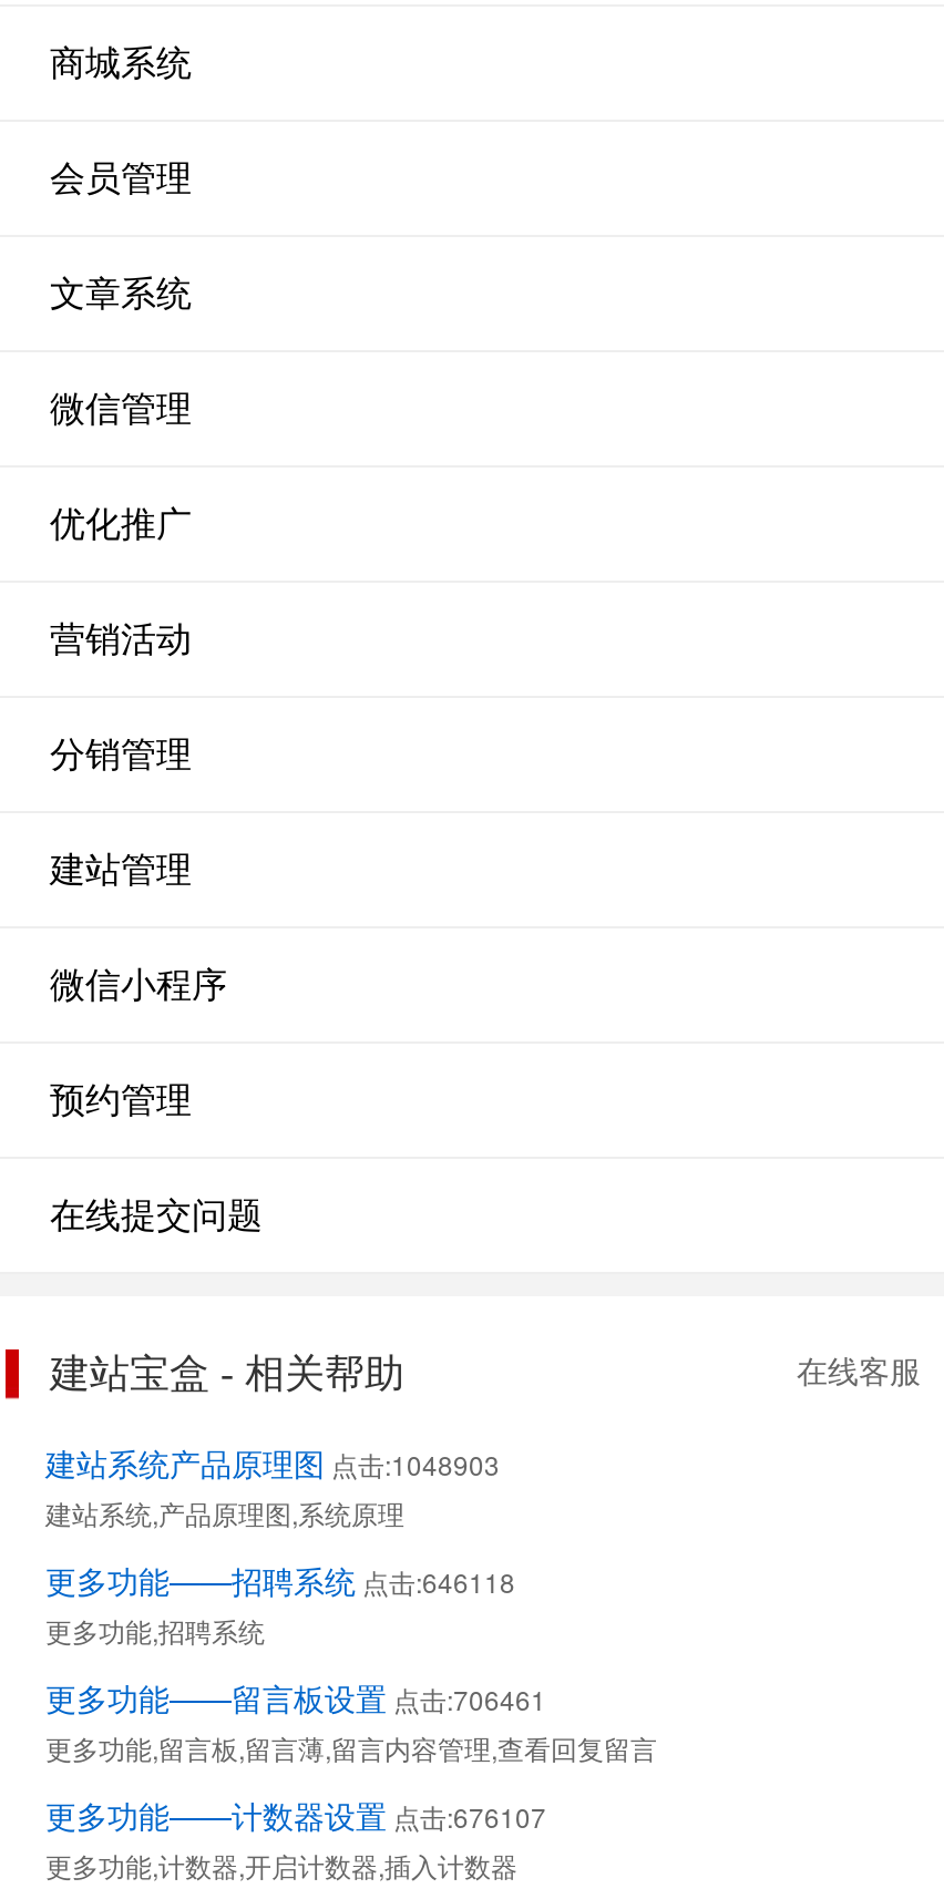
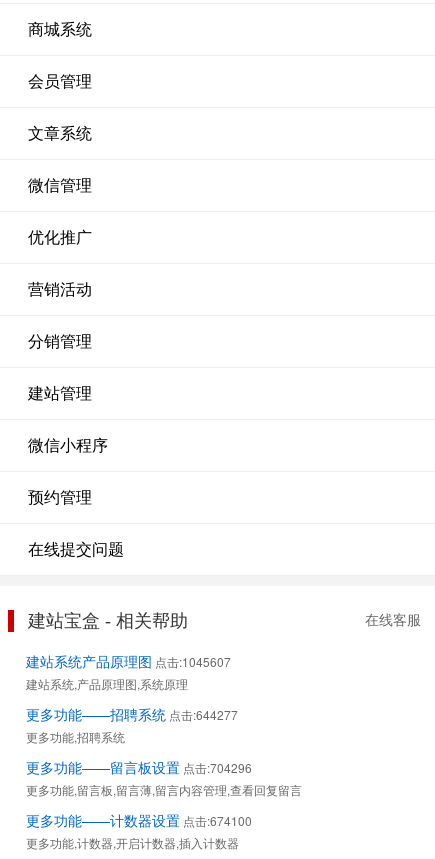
[45,1440,500,1485] 建站系统产品原理图 点击:1048903 -> [26,651,231,671] 建站系统产品原理图 点击:1045607
[45,1558,515,1602] 更多功能——招聘系统 点击:646118 -> [26,704,238,724] 更多功能——招聘系统 点击:644277
[45,1675,546,1720] 更多功能——留言板设置 点击:706461 -> [26,757,252,777] 更多功能——留言板设置 点击:704296
[45,1793,546,1837] 更多功能——计数器设置 点击:676107 -> [26,810,252,830] 更多功能——计数器设置 点击:674100

